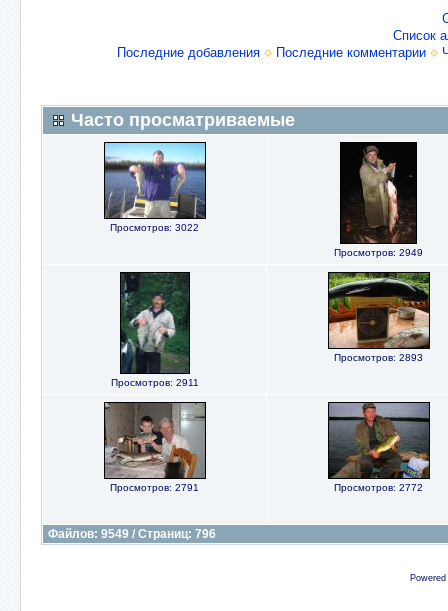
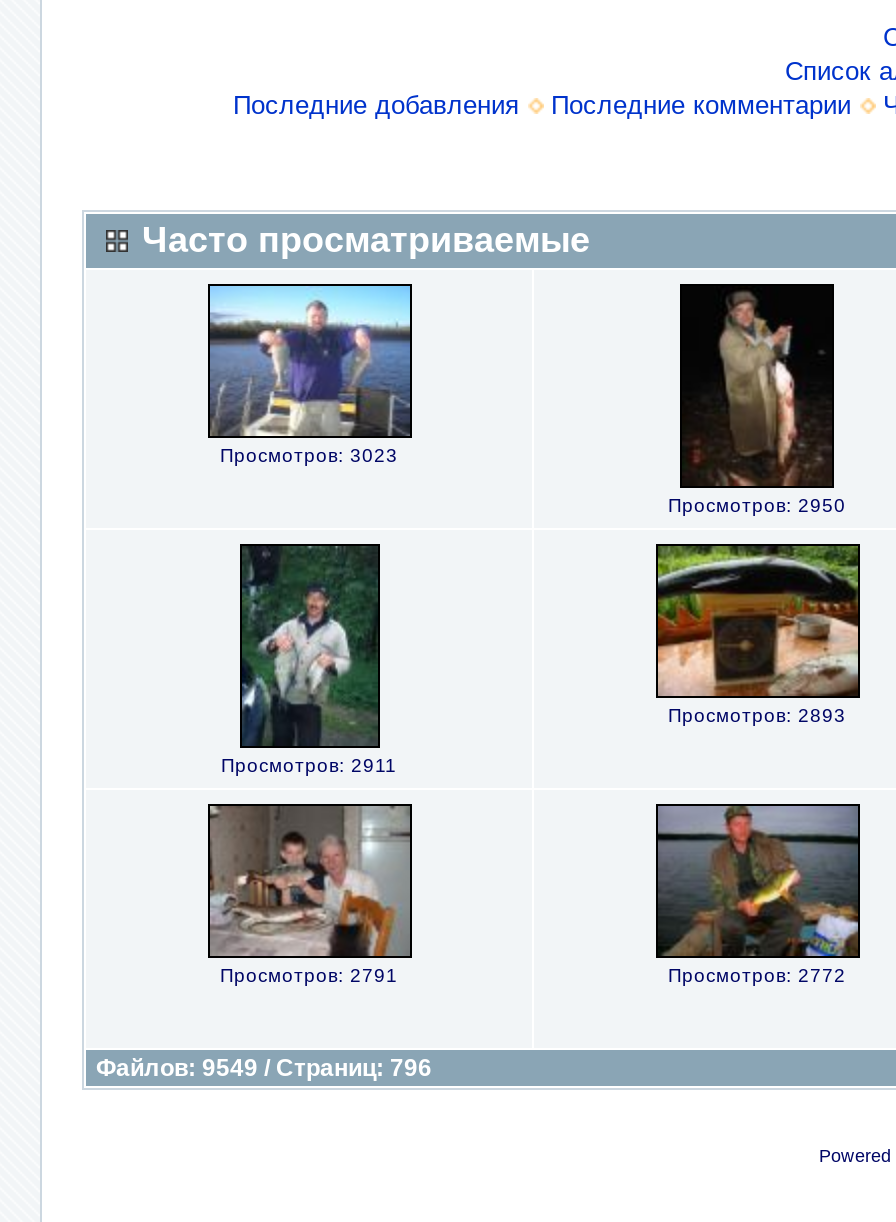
[110,222,199,233] Просмотров: 3022 -> [220,444,398,466] Просмотров: 3023
[334,247,423,258] Просмотров: 2949 -> [668,494,846,516] Просмотров: 2950

